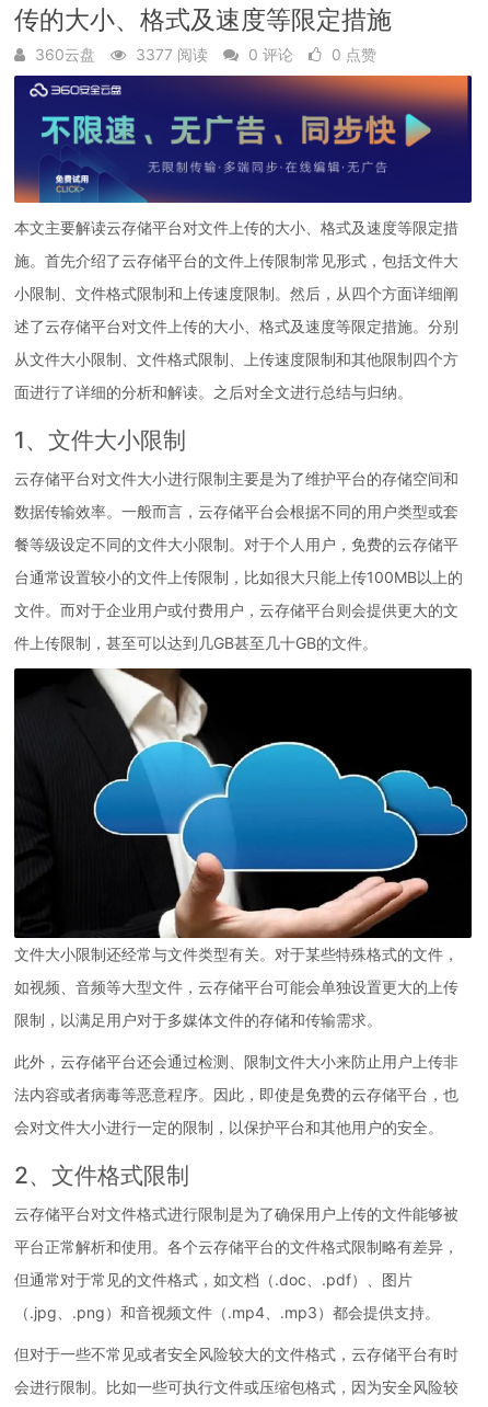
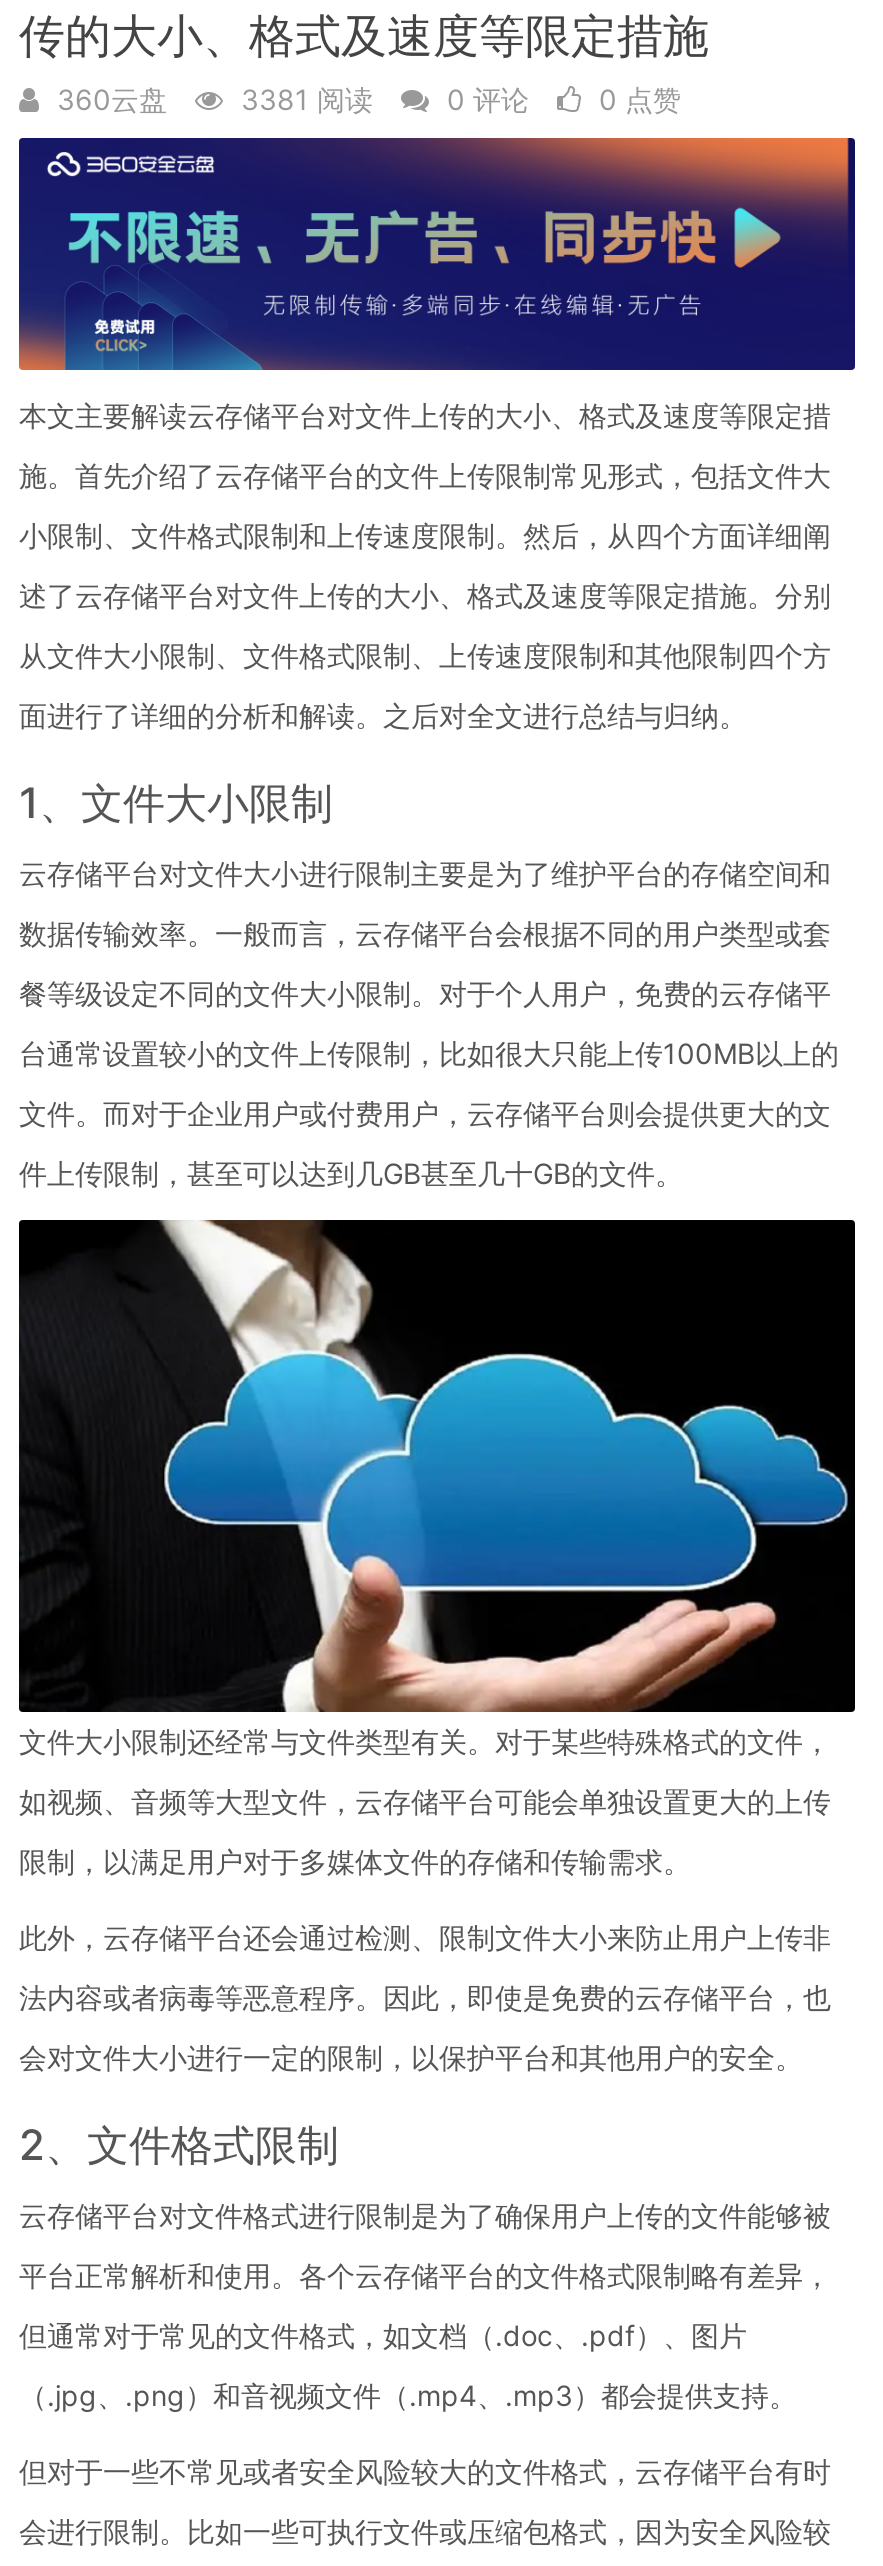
[31,45,376,64] 360云盘 3377 阅读 0 评论 0 点赞 -> [49,82,681,116] 360云盘 3381 阅读 0 评论 0 点赞

